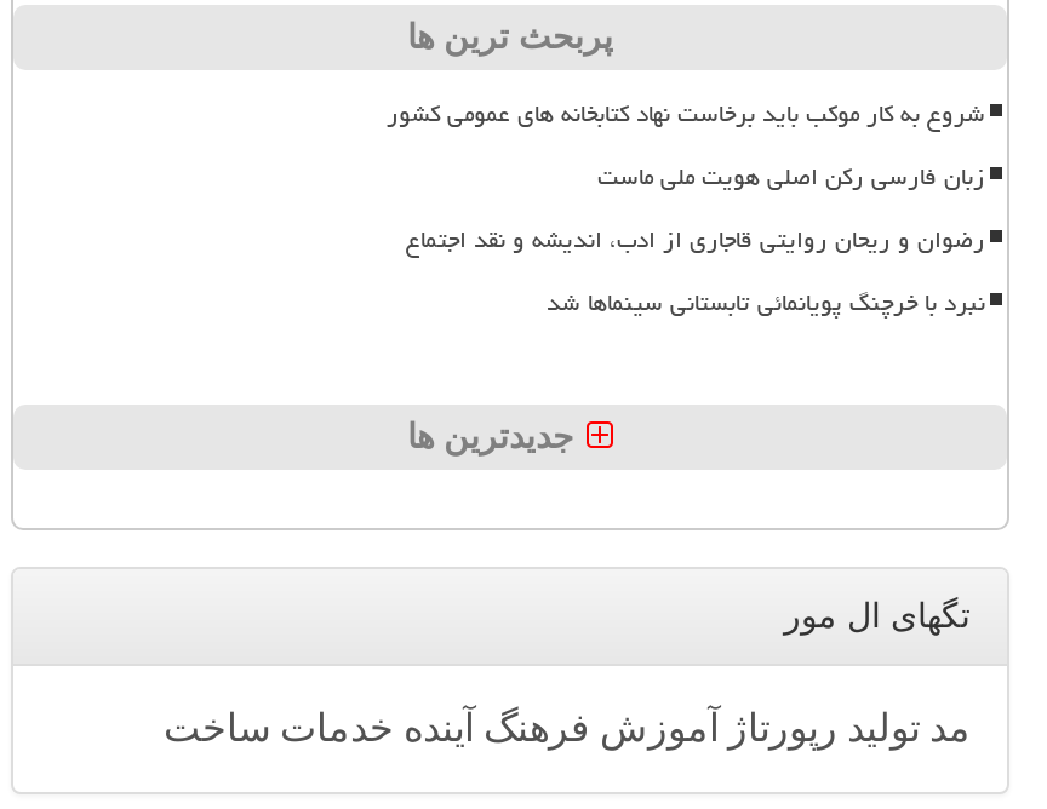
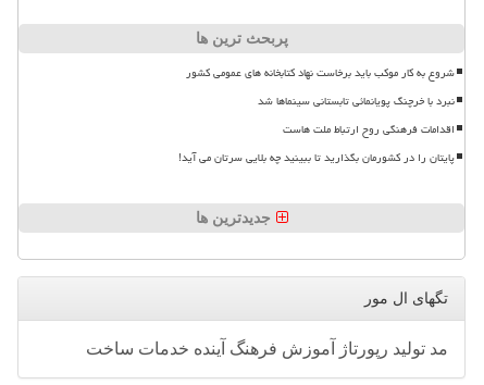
[406,152,985,263] زبان فارسی رکن اصلی هویت ملی ماست | رضوان و ریحان روایتی قاجاری از ادب، اندیشه و نقد اجتماع -> none
moved [547,278,985,326] -> [258,90,455,112]: نبرد با خرچنگ پویانمائی تابستانی سینماها شد
none -> [178,118,455,168] اقدامات فرهنگی روح ارتباط ملت هاست | پایتان را در کشورمان بگذارید تا ببینید چه بلایی سرتان می آید!

